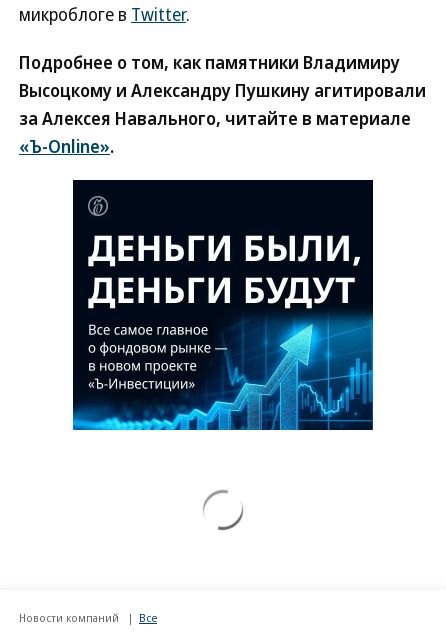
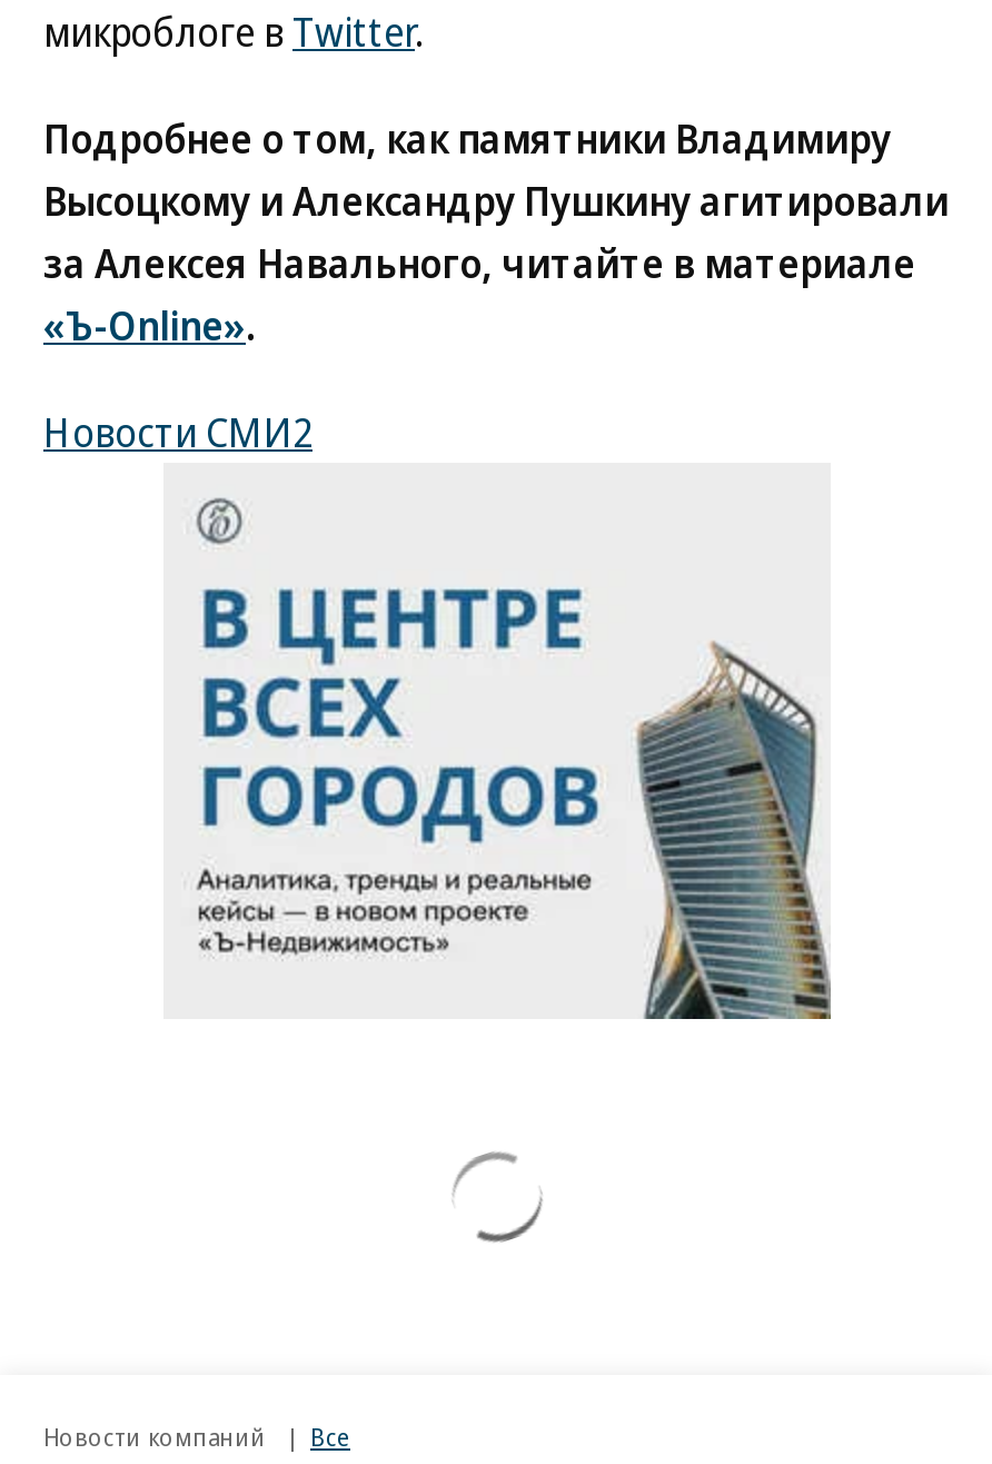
none -> [43,405,313,458] Новости СМИ2
[72,179,374,431] [image] -> [163,463,833,1021] [image]

